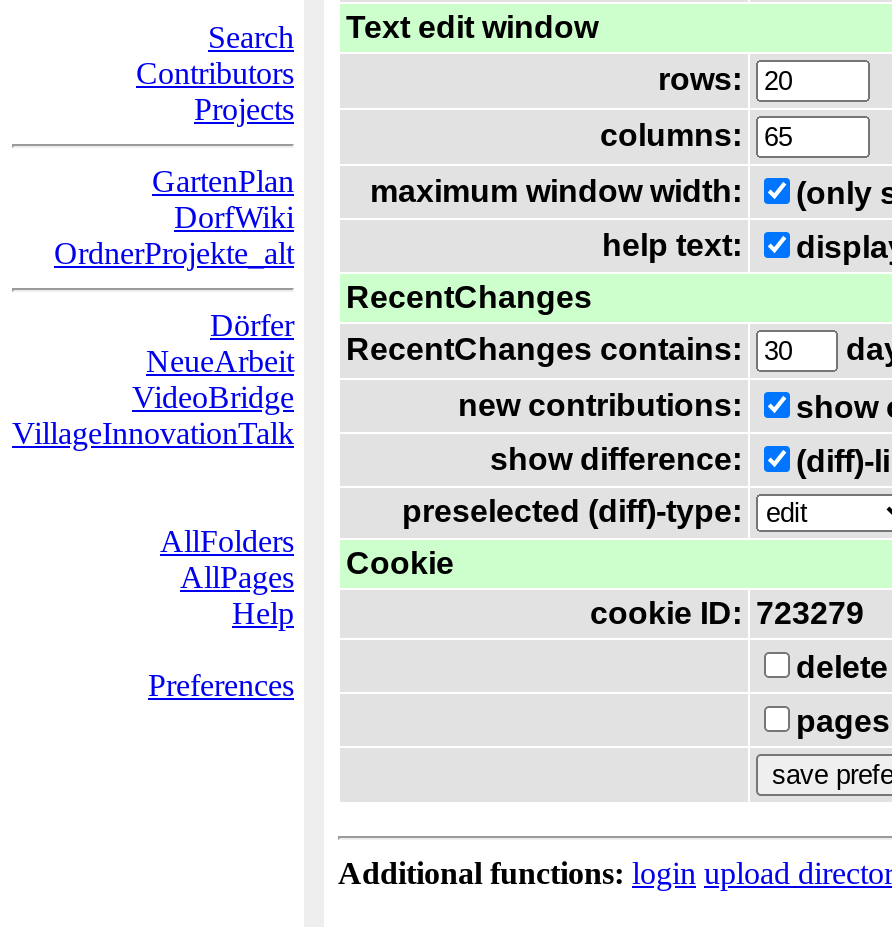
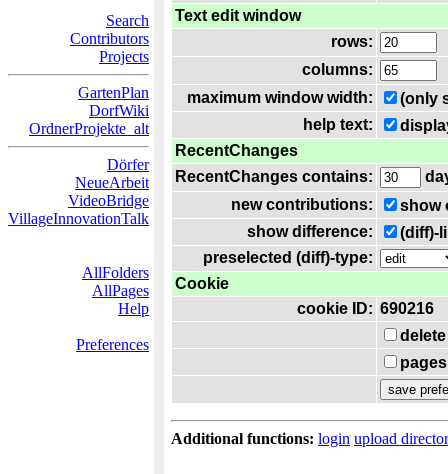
[590,596,864,630] cookie ID: 723279 -> [297,300,434,317] cookie ID: 690216

